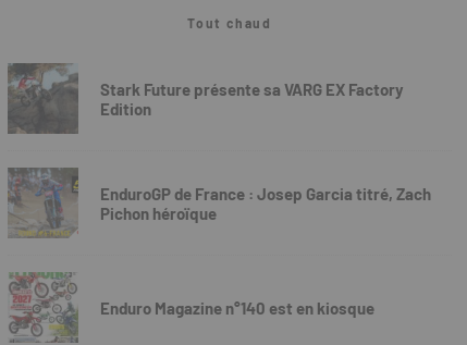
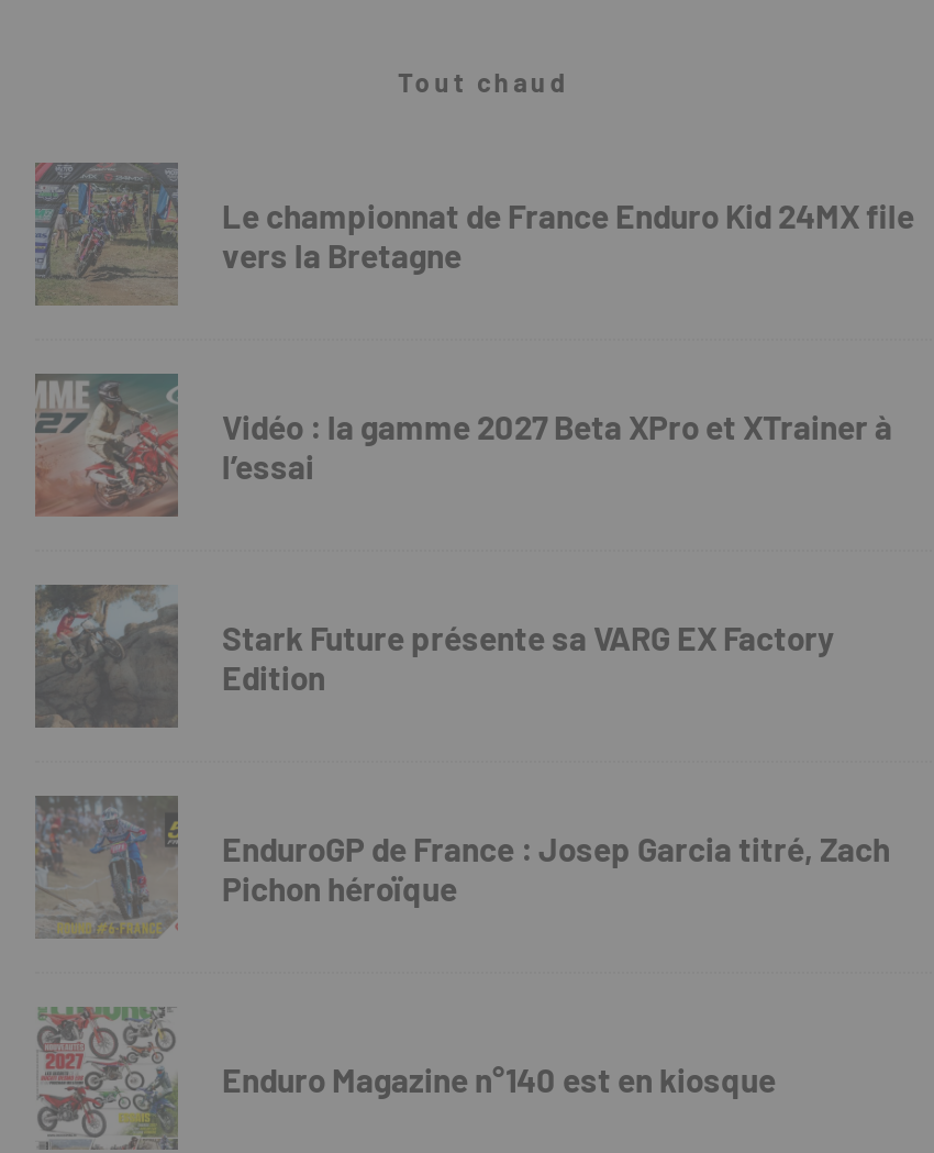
none -> [33,160,914,306] [image] | Le championnat de France Enduro Kid 24MX file | vers la Bretagne
none -> [35,374,892,519] [image] | Vidéo : la gamme 2027 Beta XPro et XTrainer à | l’essai

